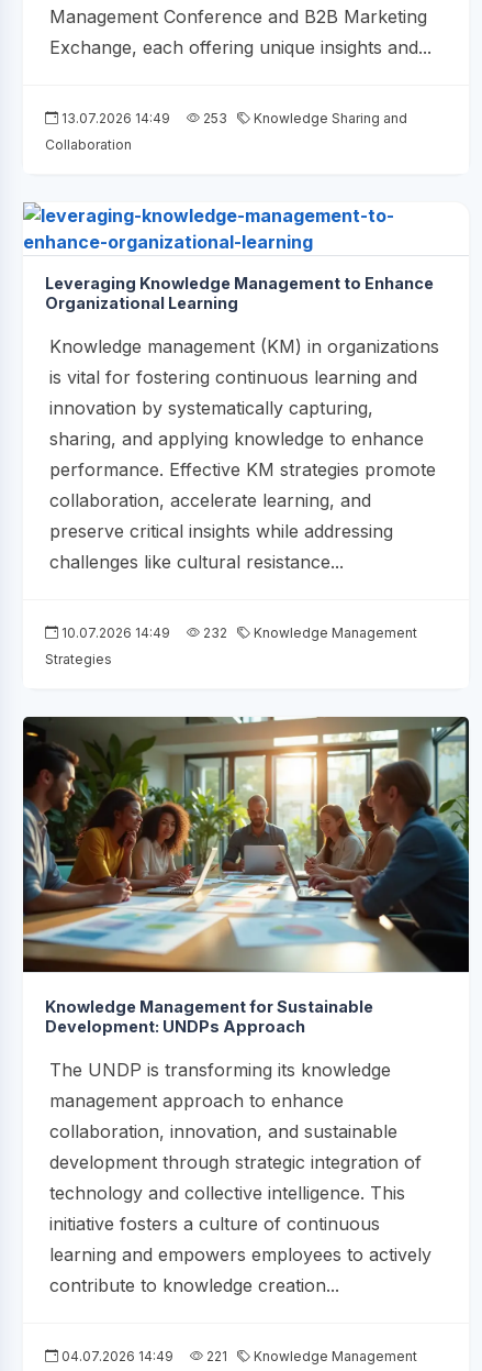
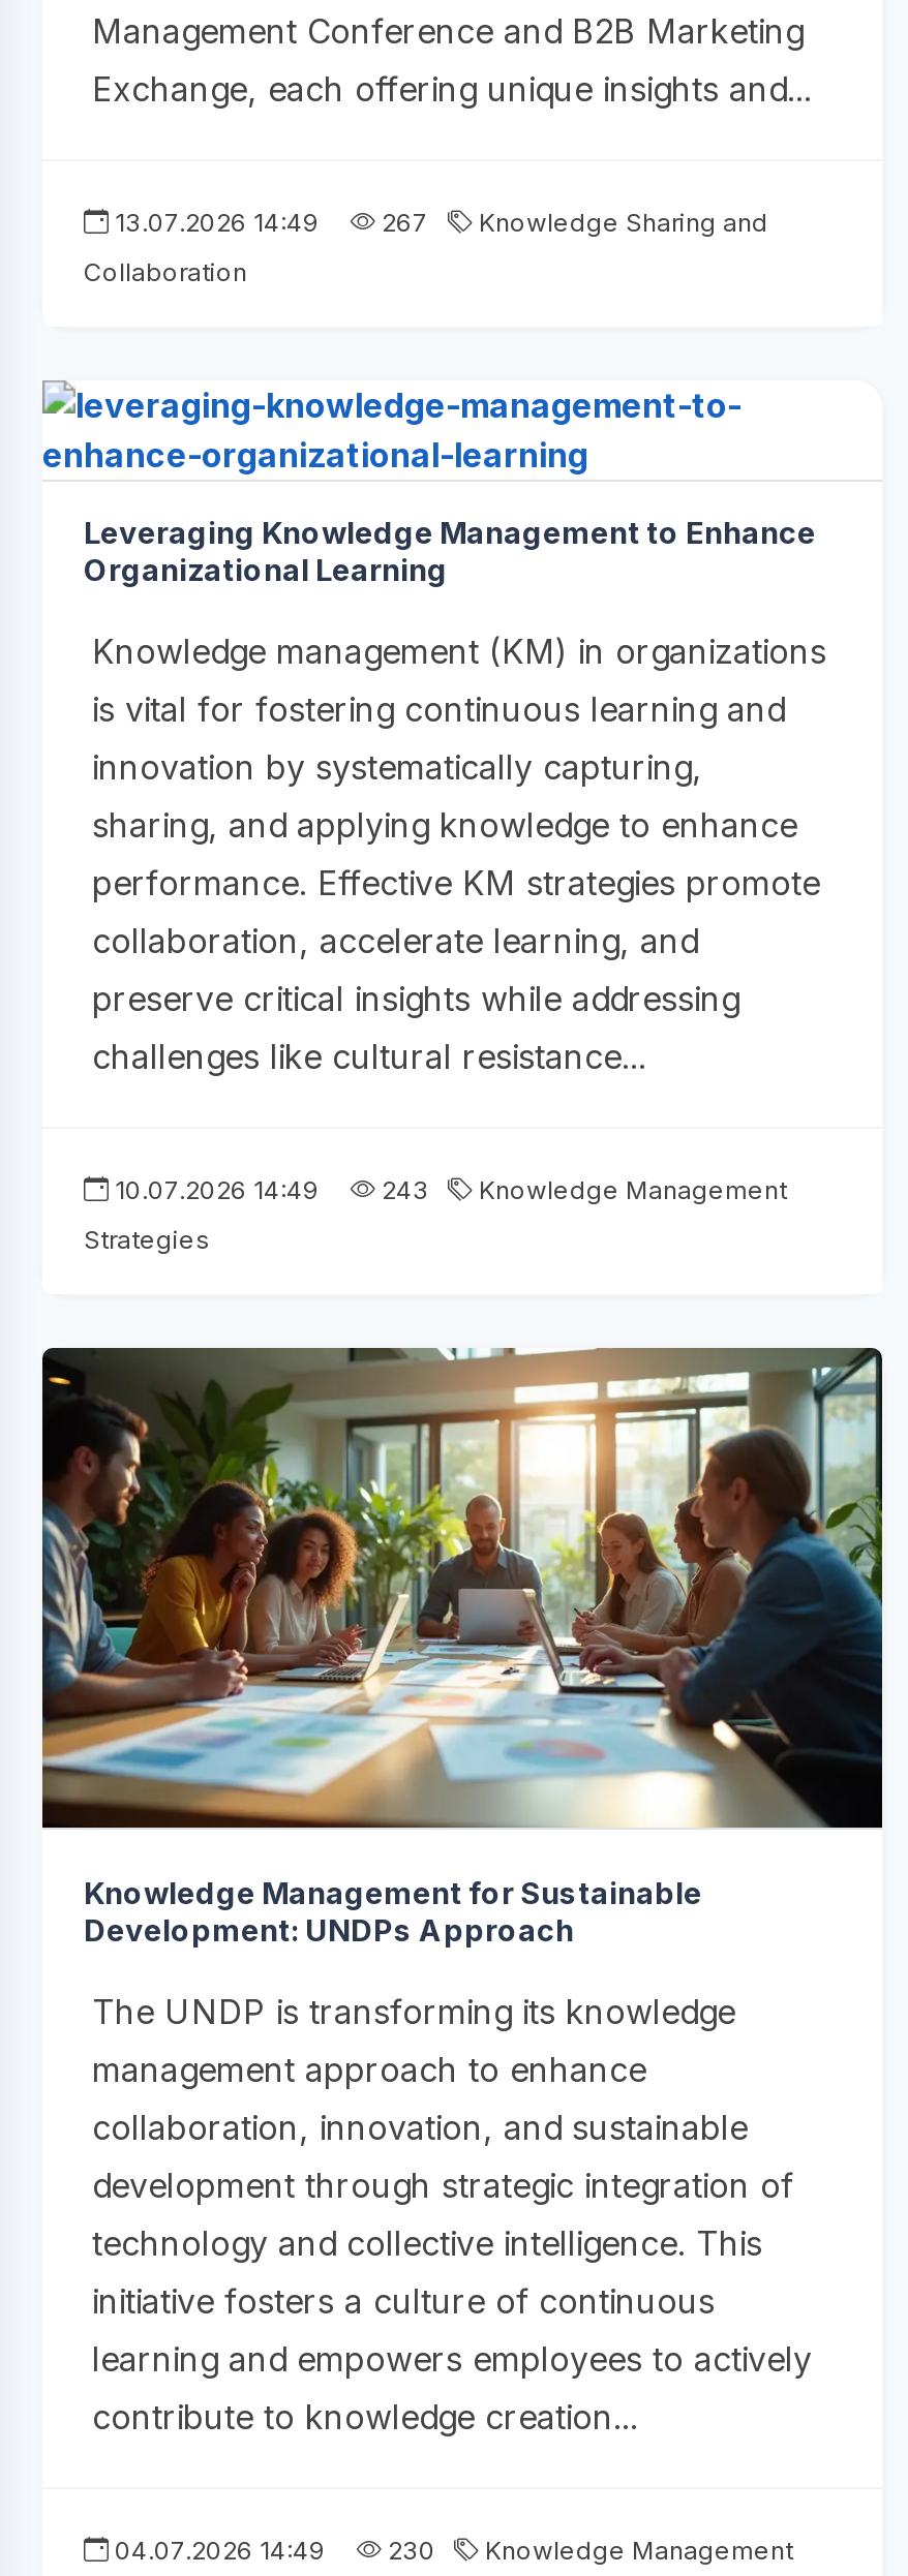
[58,110,407,126] 13.07.2026 14:49 253 Knowledge Sharing and -> [109,206,768,237] 13.07.2026 14:49 267 Knowledge Sharing and
[58,624,417,641] 10.07.2026 14:49 232 Knowledge Management -> [109,1174,787,1205] 10.07.2026 14:49 243 Knowledge Management
[58,1347,417,1364] 04.07.2026 14:49 221 Knowledge Management -> [109,2534,793,2565] 04.07.2026 14:49 230 Knowledge Management

